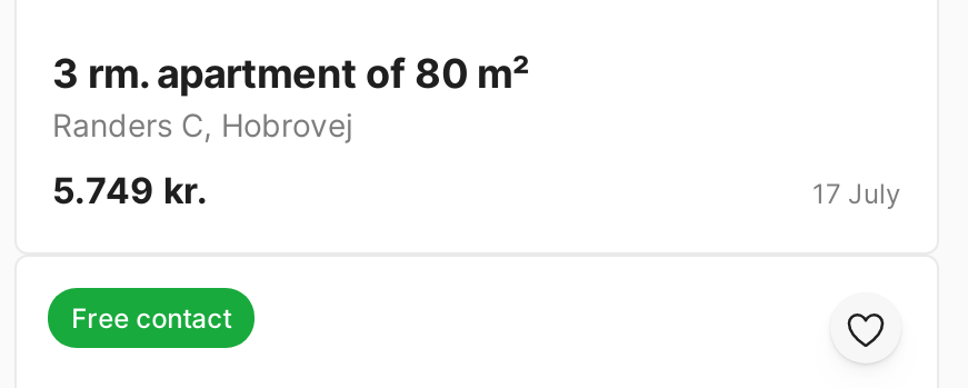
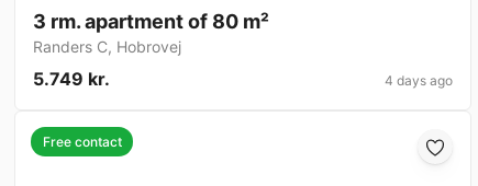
[812,178,901,211] 17 July -> [385,73,453,89] 4 days ago

